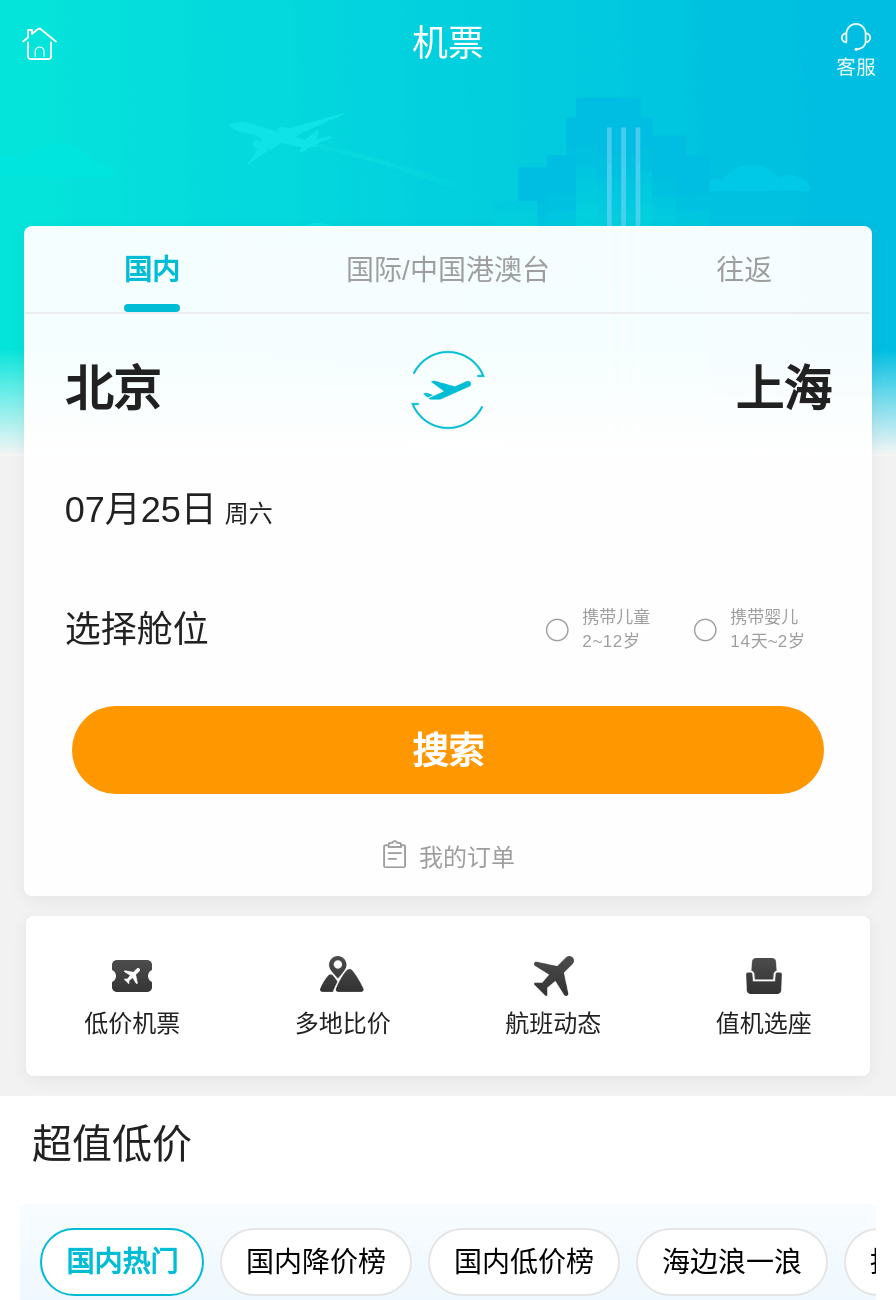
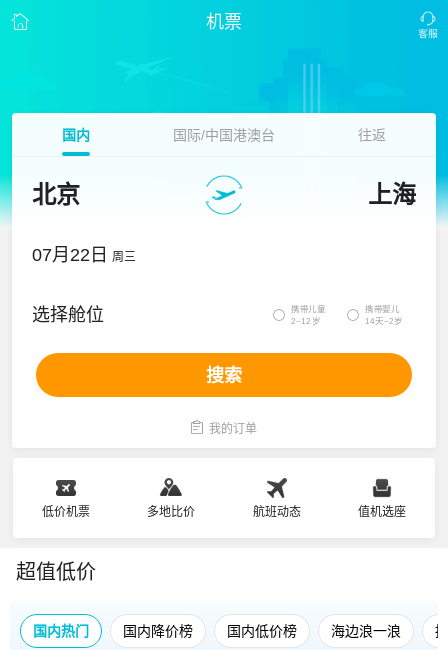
[65,490,273,530] 07月25日 周六 -> [32,245,136,265] 07月22日 周三

